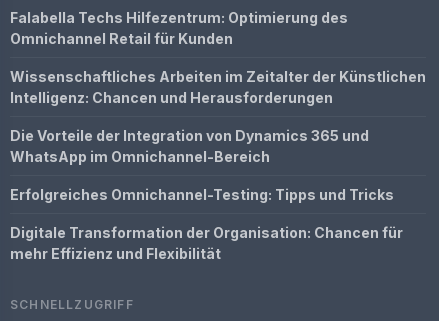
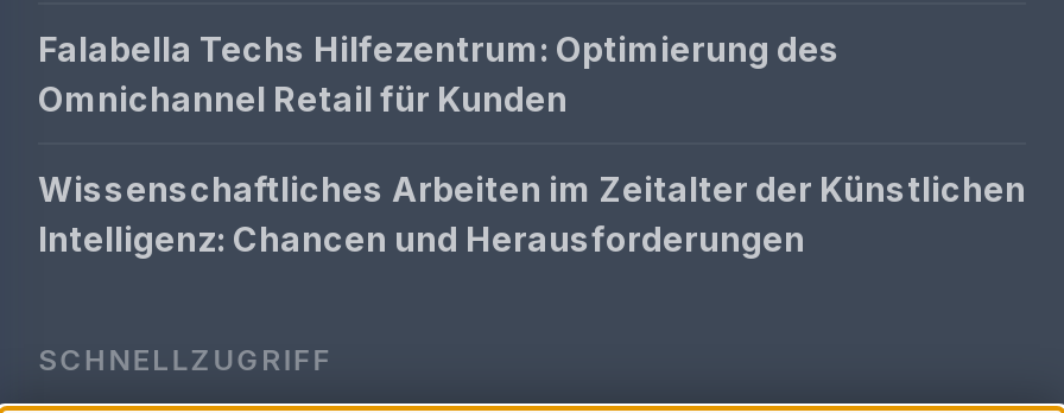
[10,127,403,262] Die Vorteile der Integration von Dynamics 365 und | WhatsApp im Omnichannel-Bereich | Erfolgreiches Omnichannel-Testing: Tipps und Tricks | Digitale Transformation der Organisation: Chancen für | mehr Effizienz und Flexibilität -> none

